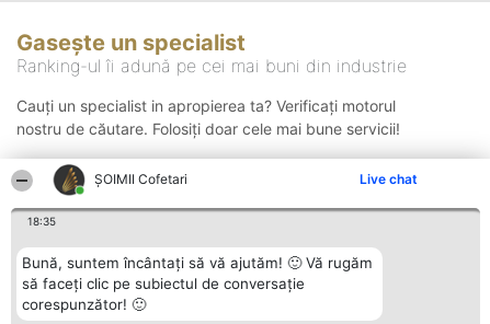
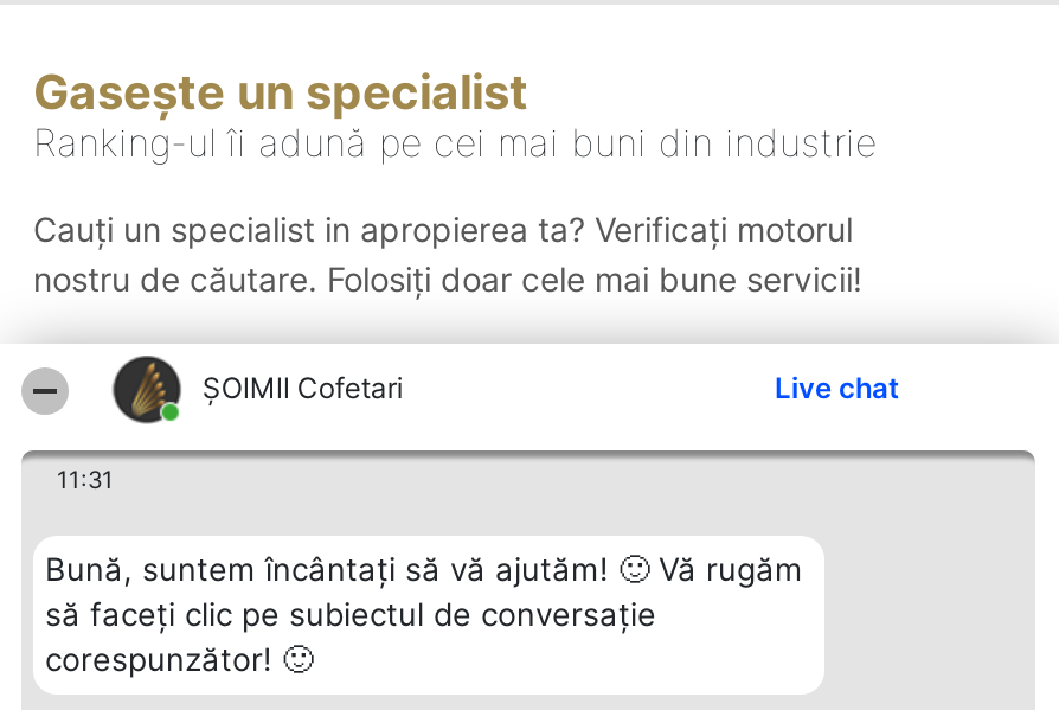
[27,215,56,228] 18:35 -> [57,465,114,493] 11:31

